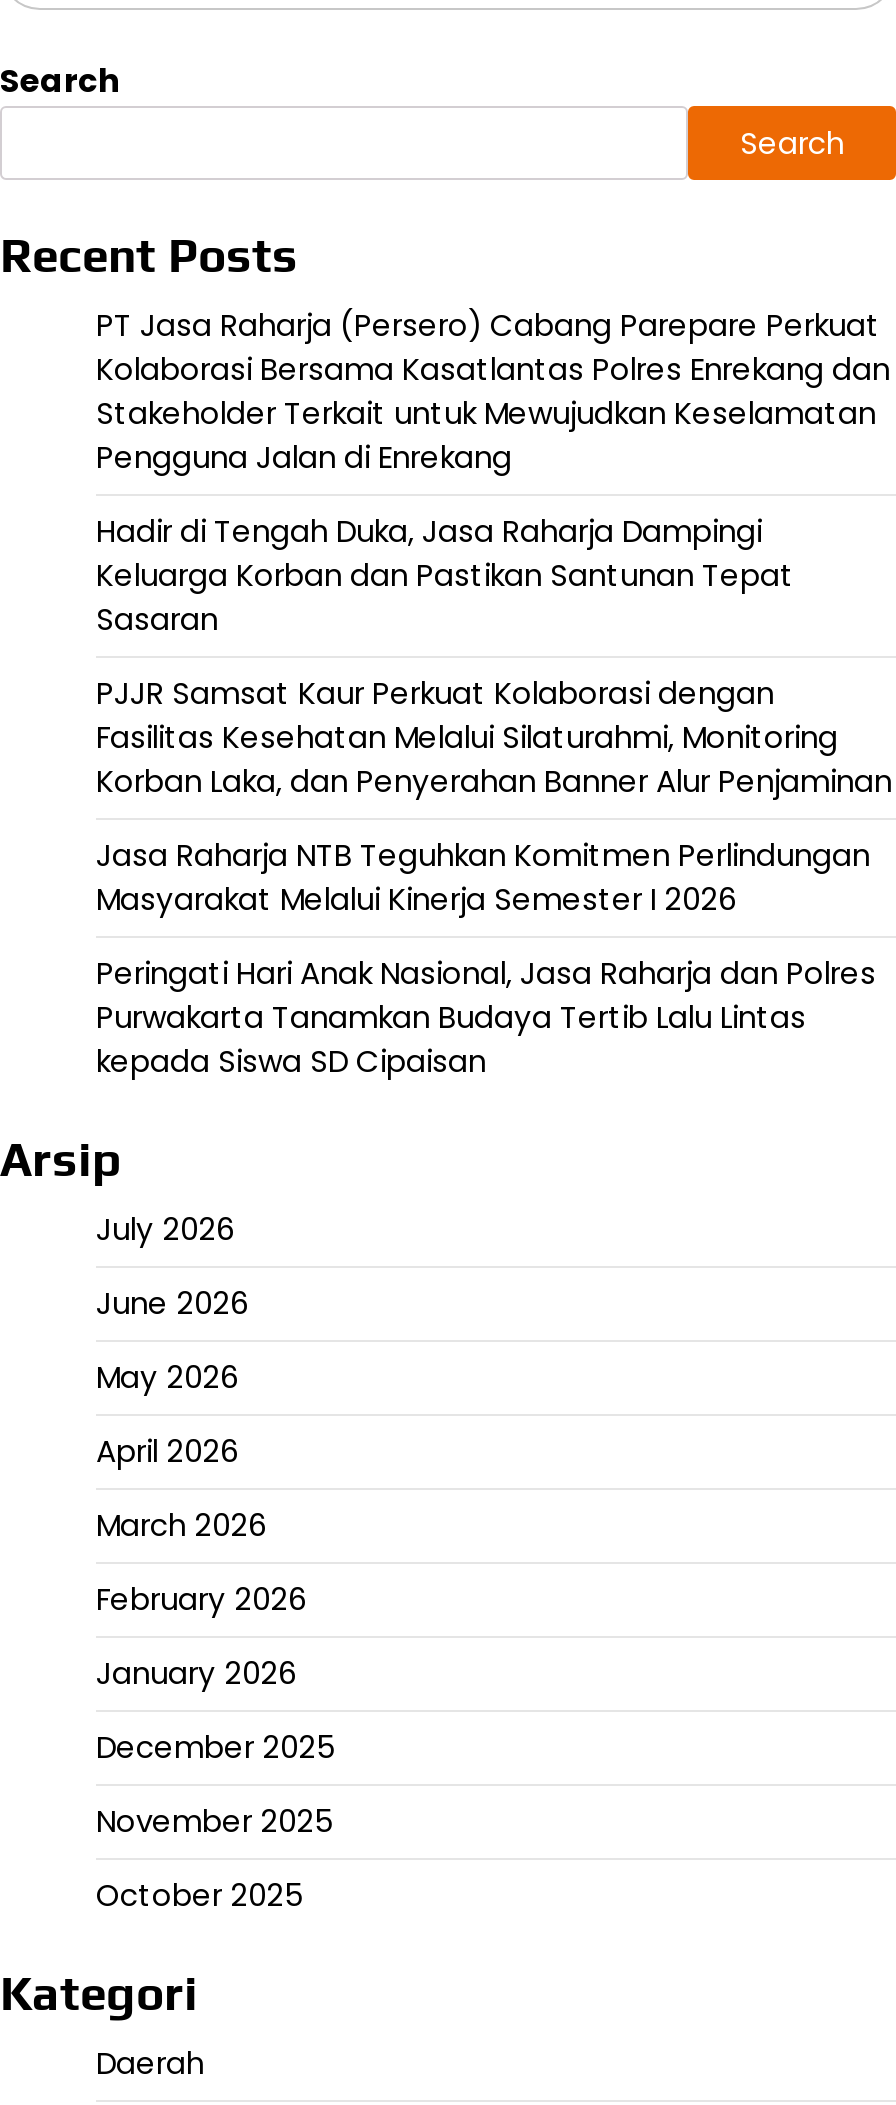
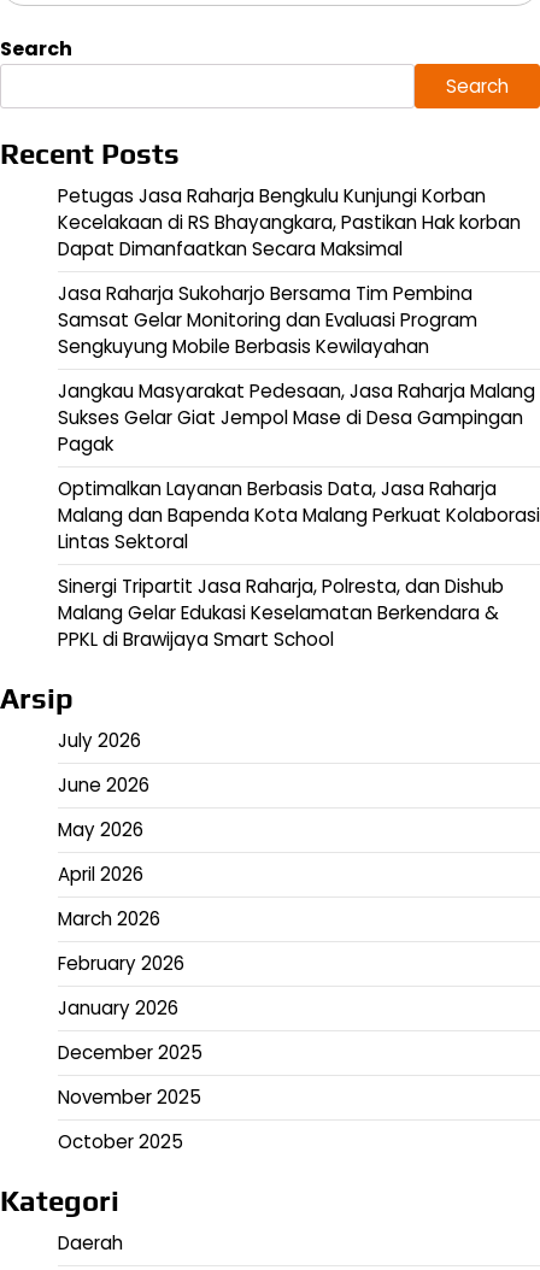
[96,304,890,478] PT Jasa Raharja (Persero) Cabang Parepare Perkuat | Kolaborasi Bersama Kasatlantas Polres Enrekang dan | Stakeholder Terkait untuk Mewujudkan Keselamatan | Pengguna Jalan di Enrekang -> [58,183,521,261] Petugas Jasa Raharja Bengkulu Kunjungi Korban | Kecelakaan di RS Bhayangkara, Pastikan Hak korban | Dapat Dimanfaatkan Secara Maksimal
[96,510,794,640] Hadir di Tengah Duka, Jasa Raharja Dampingi | Keluarga Korban dan Pastikan Santunan Tepat | Sasaran -> [58,281,477,359] Jasa Raharja Sukoharjo Bersama Tim Pembina | Samsat Gelar Monitoring dan Evaluasi Program | Sengkuyung Mobile Berbasis Kewilayahan
[96,672,892,802] PJJR Samsat Kaur Perkuat Kolaborasi dengan | Fasilitas Kesehatan Melalui Silaturahmi, Monitoring | Korban Laka, dan Penyerahan Banner Alur Penjaminan -> [58,378,535,457] Jangkau Masyarakat Pedesaan, Jasa Raharja Malang | Sukses Gelar Giat Jempol Mase di Desa Gampingan | Pagak
[96,834,870,920] Jasa Raharja NTB Teguhkan Komitmen Perlindungan | Masyarakat Melalui Kinerja Semester I 2026 -> [58,476,540,554] Optimalkan Layanan Berbasis Data, Jasa Raharja | Malang dan Bapenda Kota Malang Perkuat Kolaborasi | Lintas Sektoral
[96,952,876,1082] Peringati Hari Anak Nasional, Jasa Raharja dan Polres | Purwakarta Tanamkan Budaya Tertib Lalu Lintas | kepada Siswa SD Cipaisan -> [58,574,504,652] Sinergi Tripartit Jasa Raharja, Polresta, dan Dishub | Malang Gelar Edukasi Keselamatan Berkendara & | PPKL di Brawijaya Smart School

